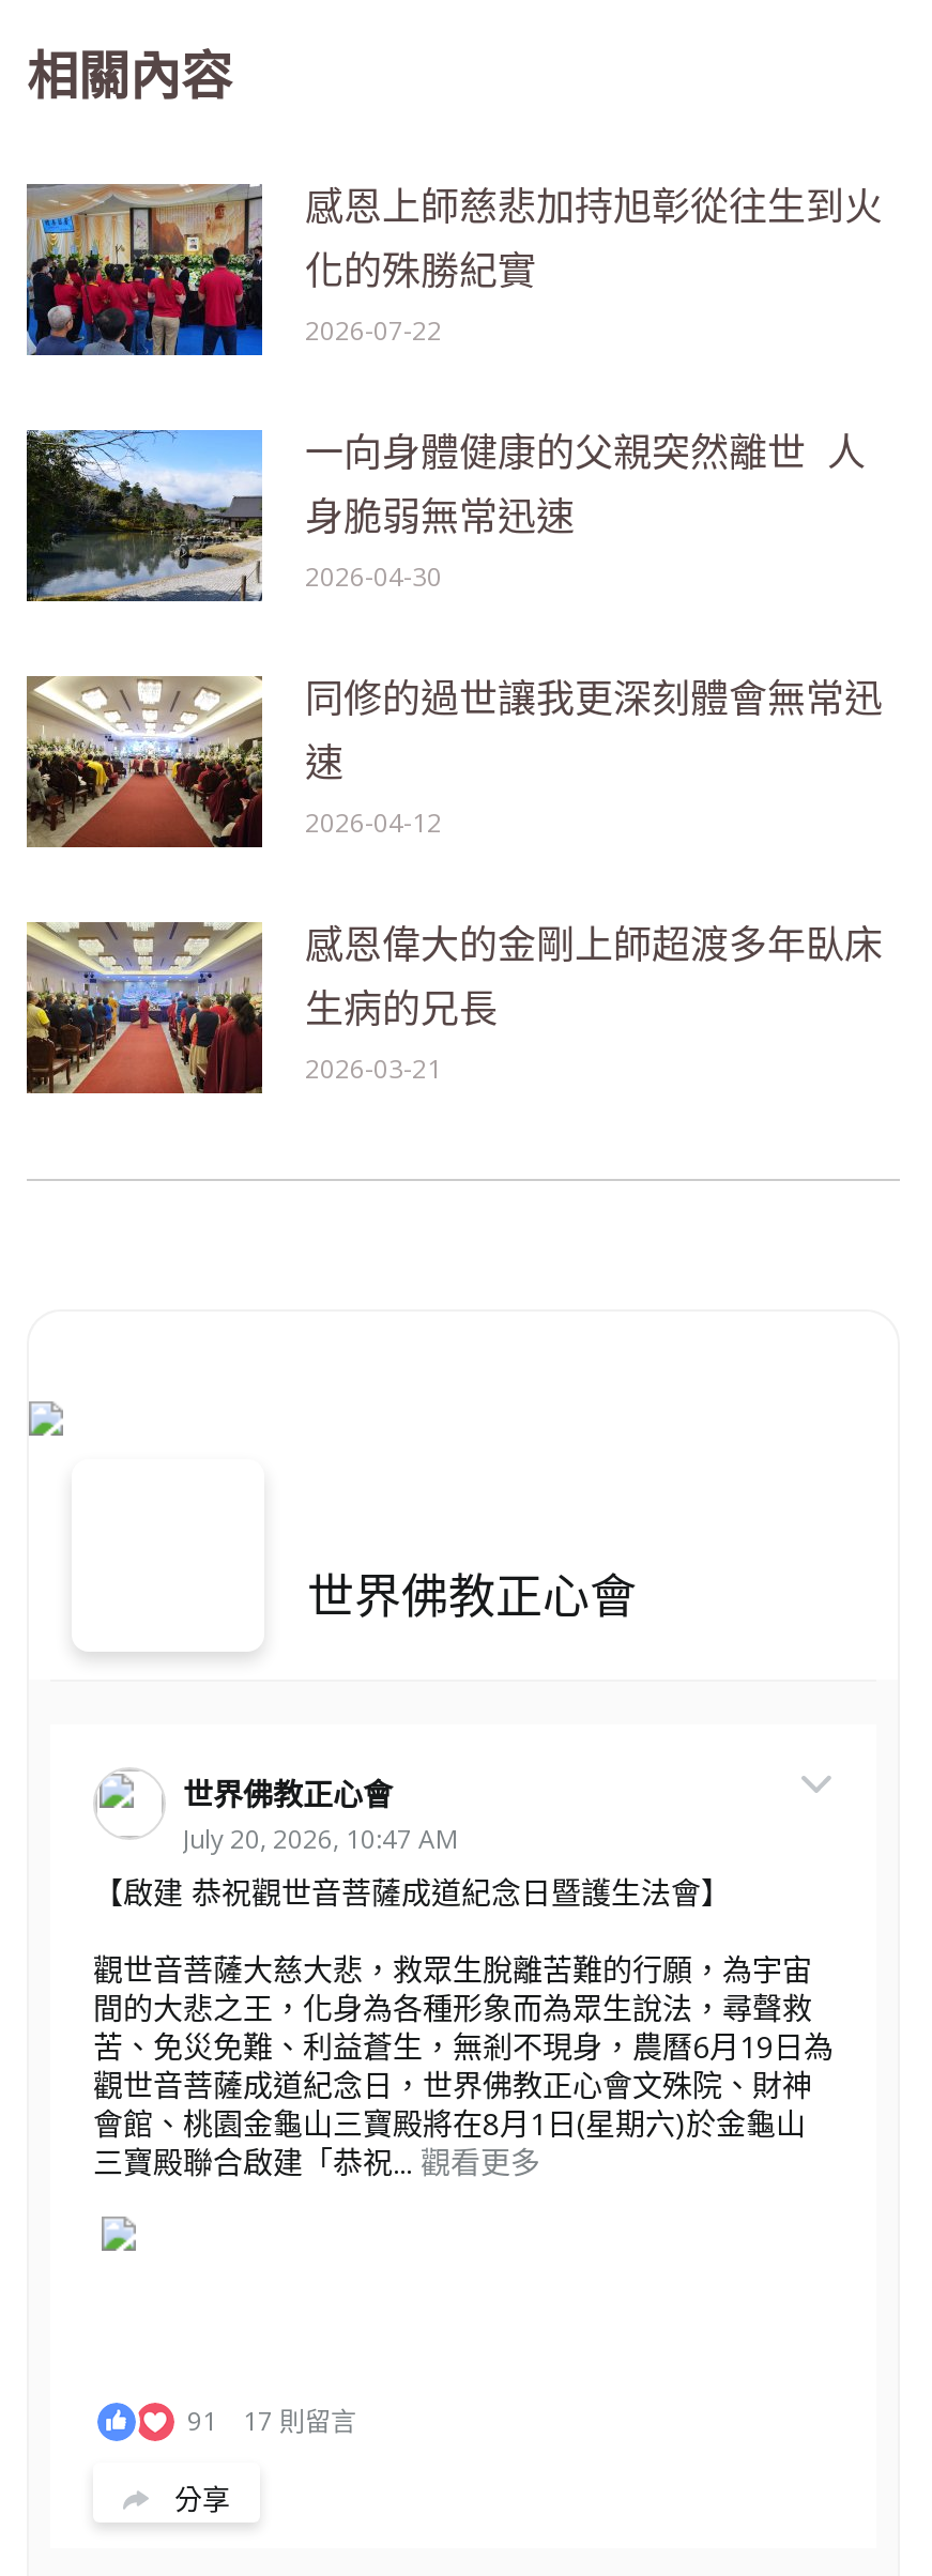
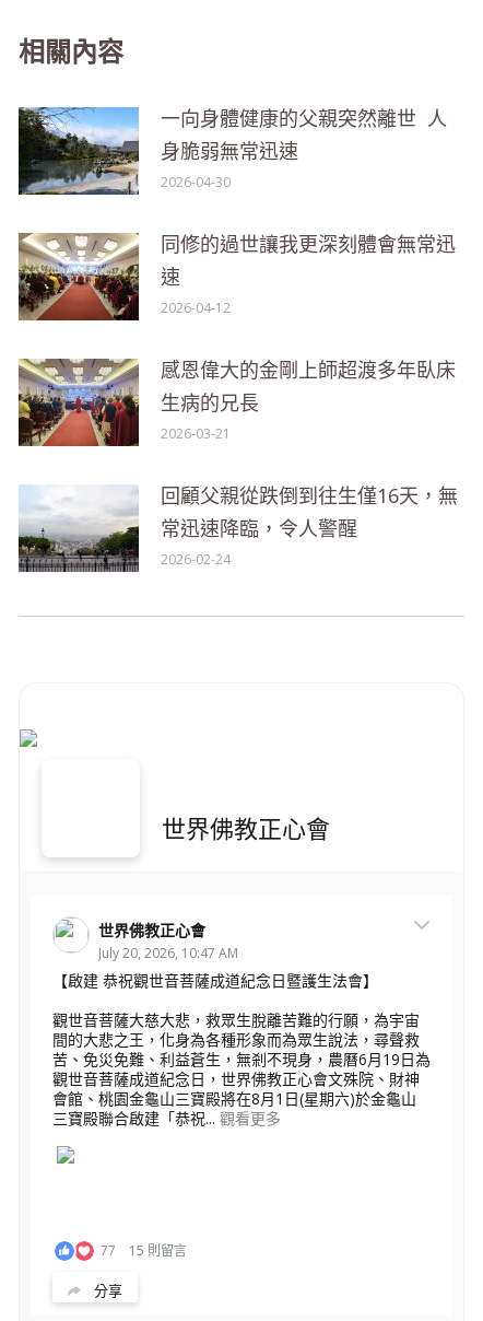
[25,179,883,357] [image] | 感恩上師慈悲加持旭彰從往生到火 | 化的殊勝紀實 | 2026-07-22 -> none
moved [25,425,883,1086] -> [17,105,456,443]: [image] | 一向身體健康的父親突然離世 人 | 身脆弱無常迅速 | ... | 生病的兄長 | 2026-03-21
none -> [17,482,458,573] [image] | 回顧父親從跌倒到往生僅16天，無 | 常迅速降臨，令人警醒 | 2026-02-24
[187,2403,217,2439] 91 -> [101,1241,116,1260] 77
[243,2403,356,2439] 17 則留言 -> [129,1241,187,1260] 15 則留言

